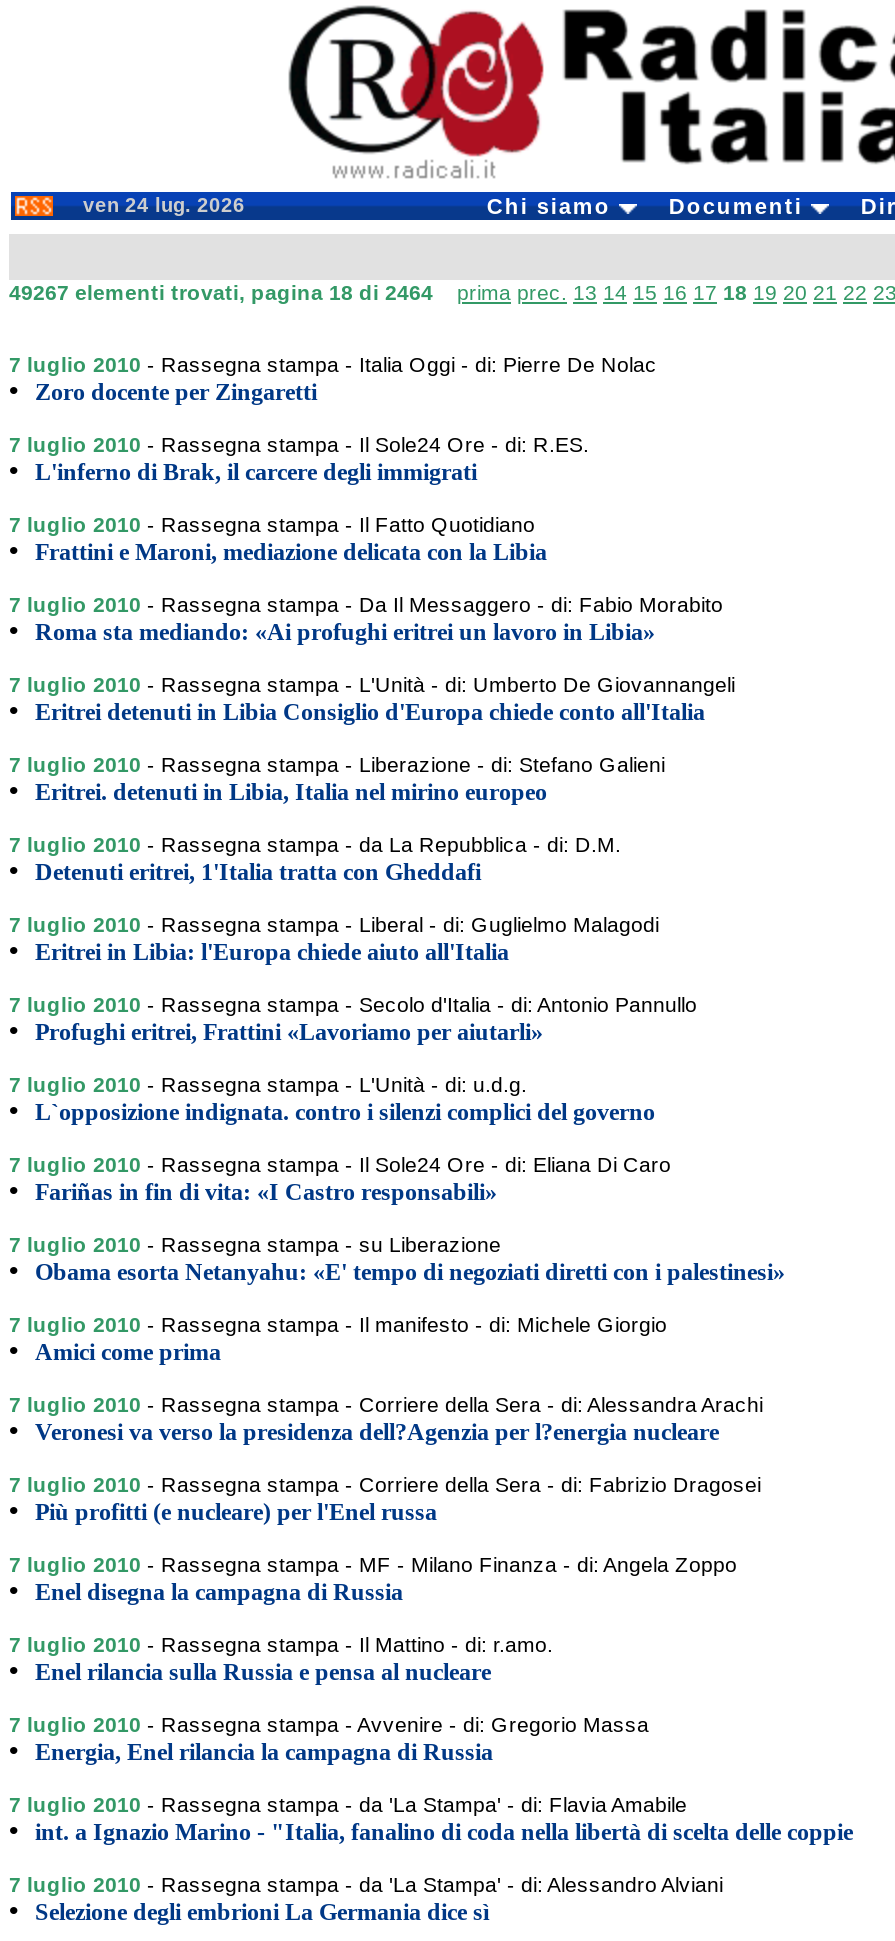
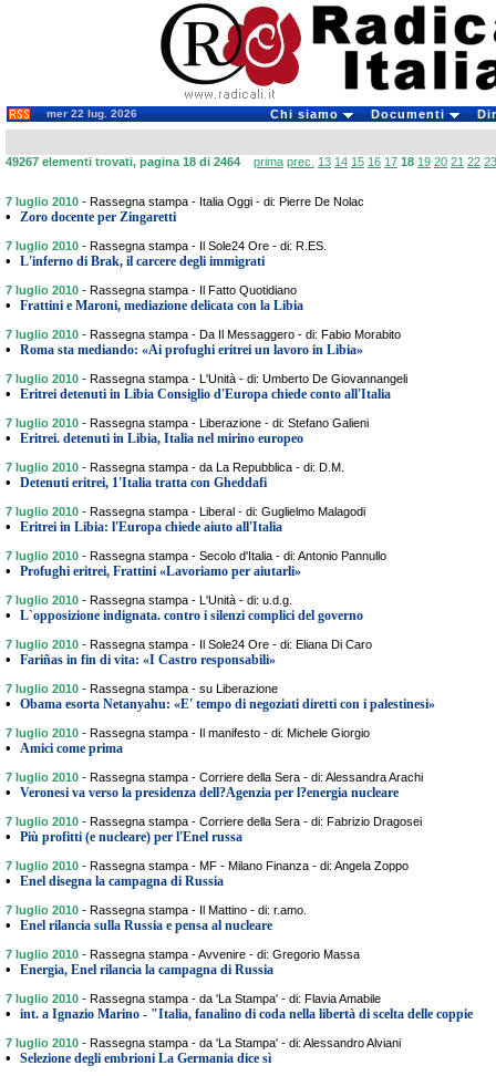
[83,194,245,216] ven 24 lug. 2026 -> [46,107,137,120] mer 22 lug. 2026

